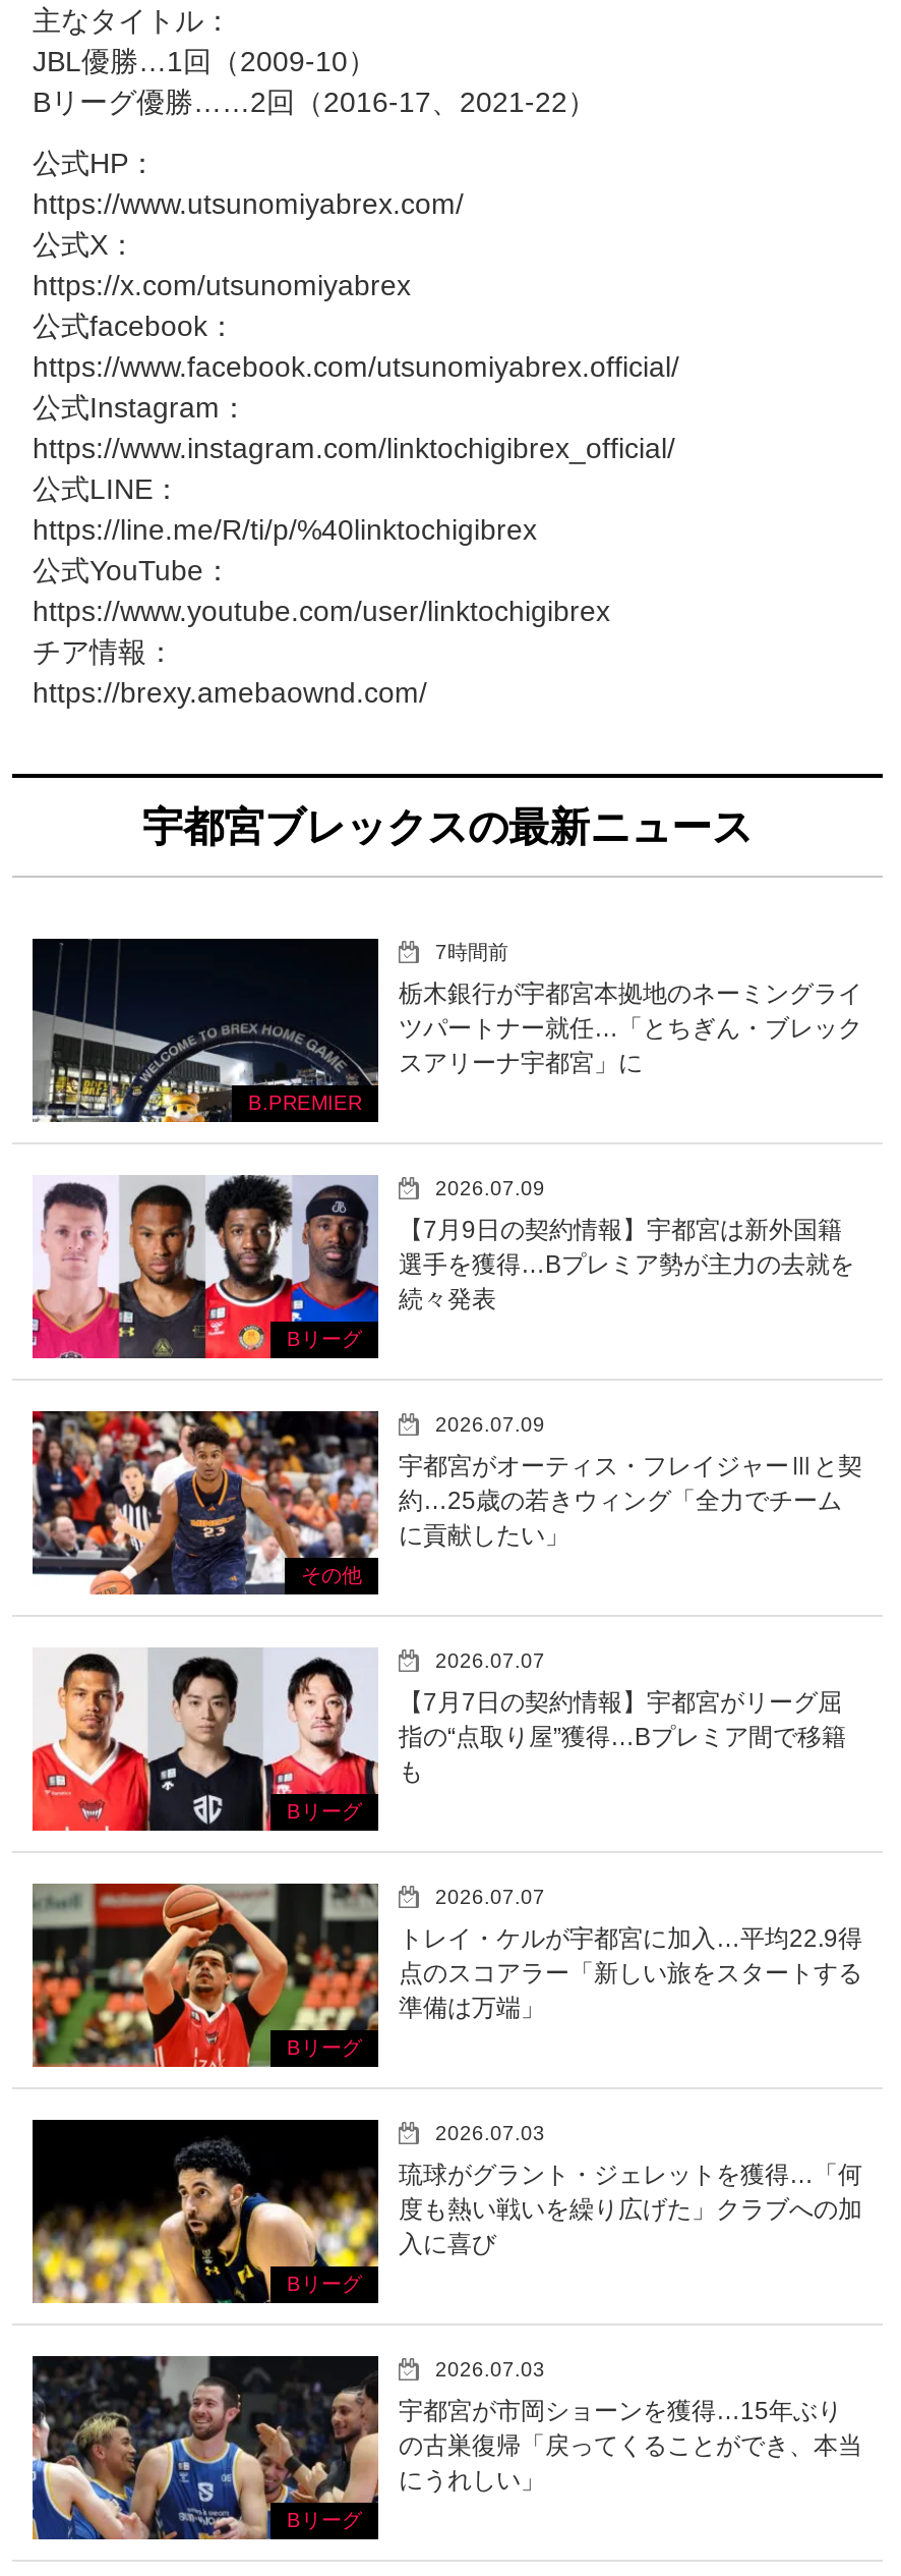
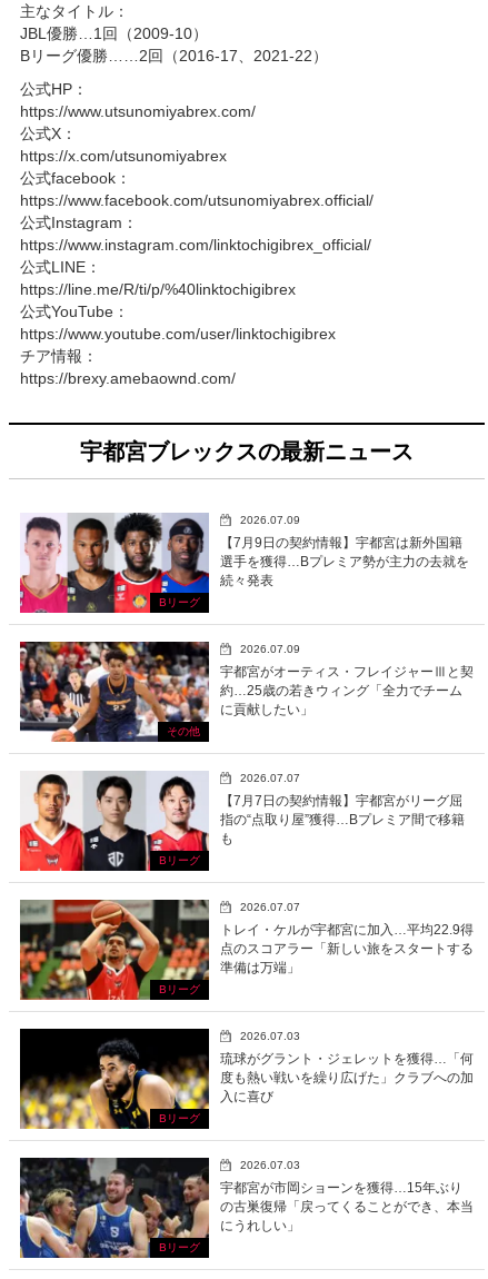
[31,937,380,1124] [image] | B.PREMIER -> none
[399,941,862,1077] 7時間前 | 栃木銀行が宇都宮本拠地のネーミングライ | ツパートナー就任…「とちぎん・ブレック | スアリーナ宇都宮」に -> none

